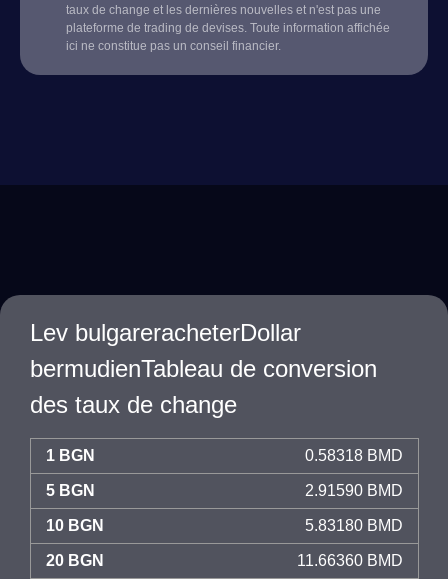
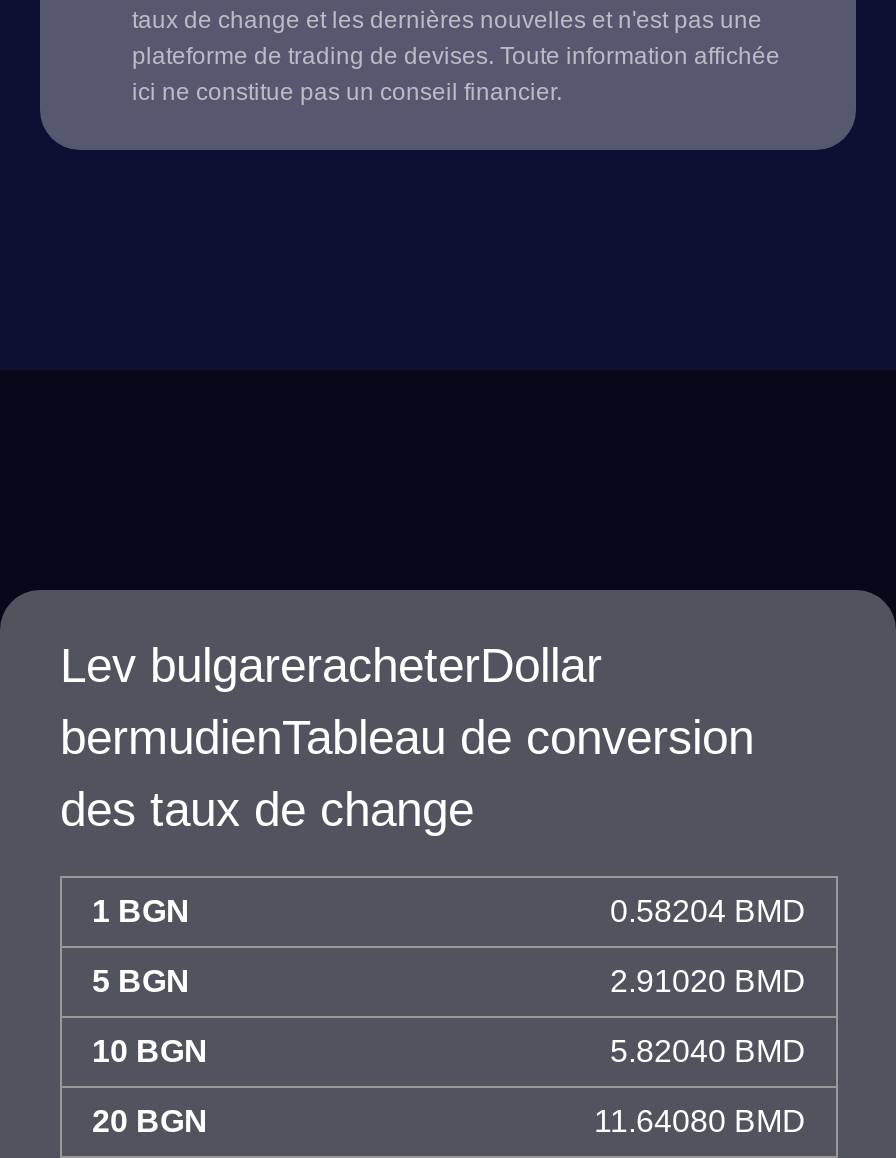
[305,447,403,464] 0.58318 BMD -> [610,894,806,928] 0.58204 BMD
[305,482,403,499] 2.91590 BMD -> [610,964,806,998] 2.91020 BMD
[305,517,403,534] 5.83180 BMD -> [610,1034,806,1068] 5.82040 BMD
[297,552,403,569] 11.66360 BMD -> [594,1104,806,1138] 11.64080 BMD

